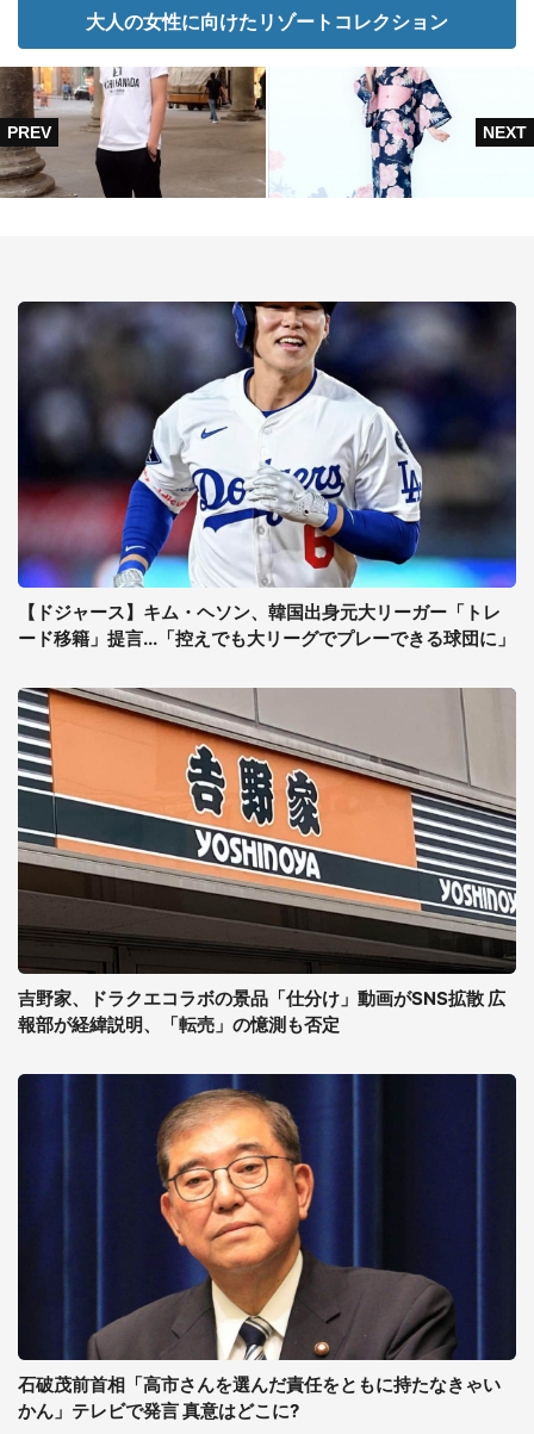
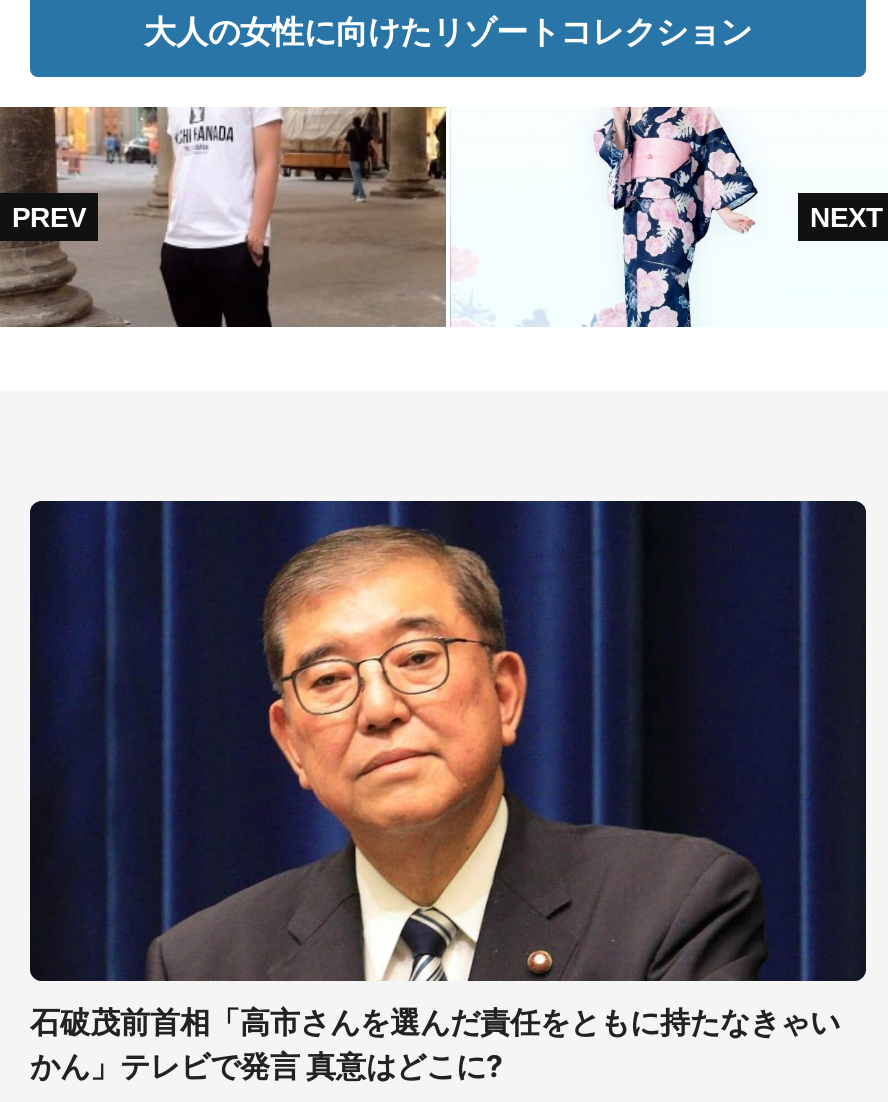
[17,300,516,650] [image] | 【ドジャース】キム・ヘソン、韓国出身元大リーガー「トレ | ード移籍」提言...「控えでも大リーグでプレーできる球団に」 -> none
[17,687,517,1036] [image] | 吉野家、ドラクエコラボの景品「仕分け」動画がSNS拡散 広 | 報部が経緯説明、「転売」の憶測も否定 -> none

